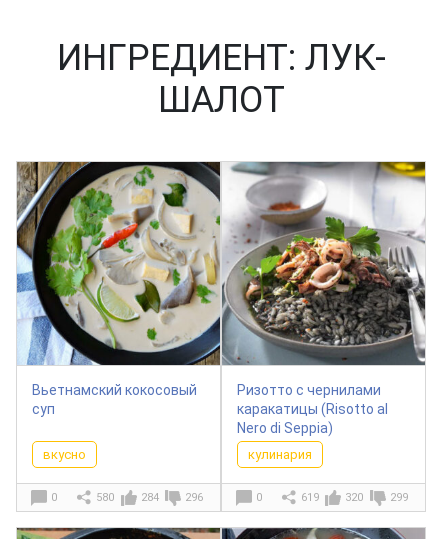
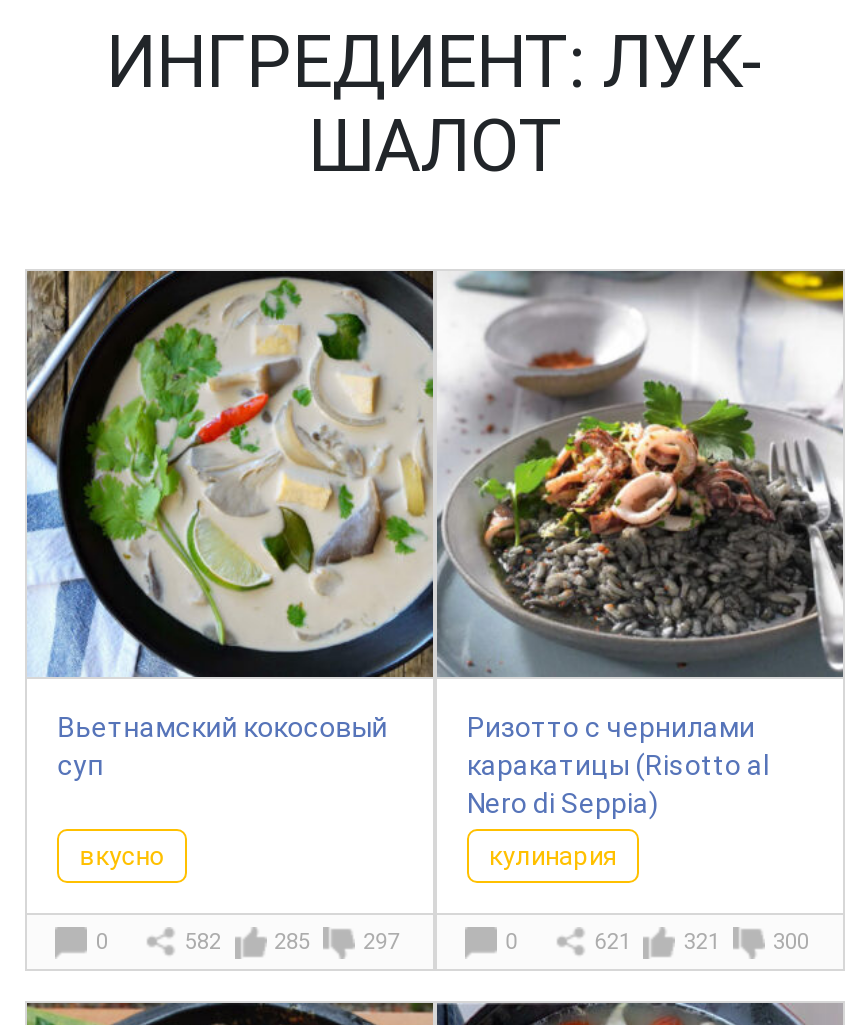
[96,491,114,504] 580 -> [185,928,221,954] 582
[141,491,159,504] 284 -> [274,928,310,954] 285
[185,491,203,504] 296 -> [363,928,399,954] 297
[301,491,319,504] 619 -> [595,928,631,954] 621
[345,491,363,504] 320 -> [684,928,720,954] 321
[390,491,408,504] 299 -> [773,928,809,954] 300

